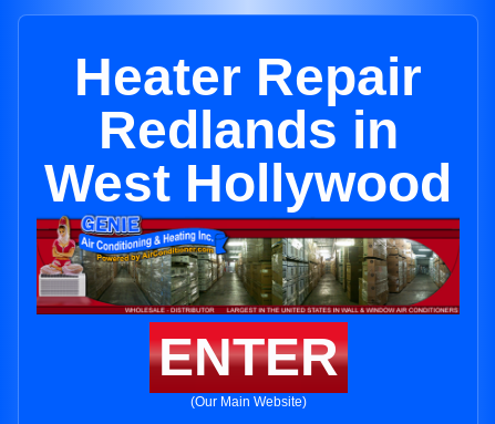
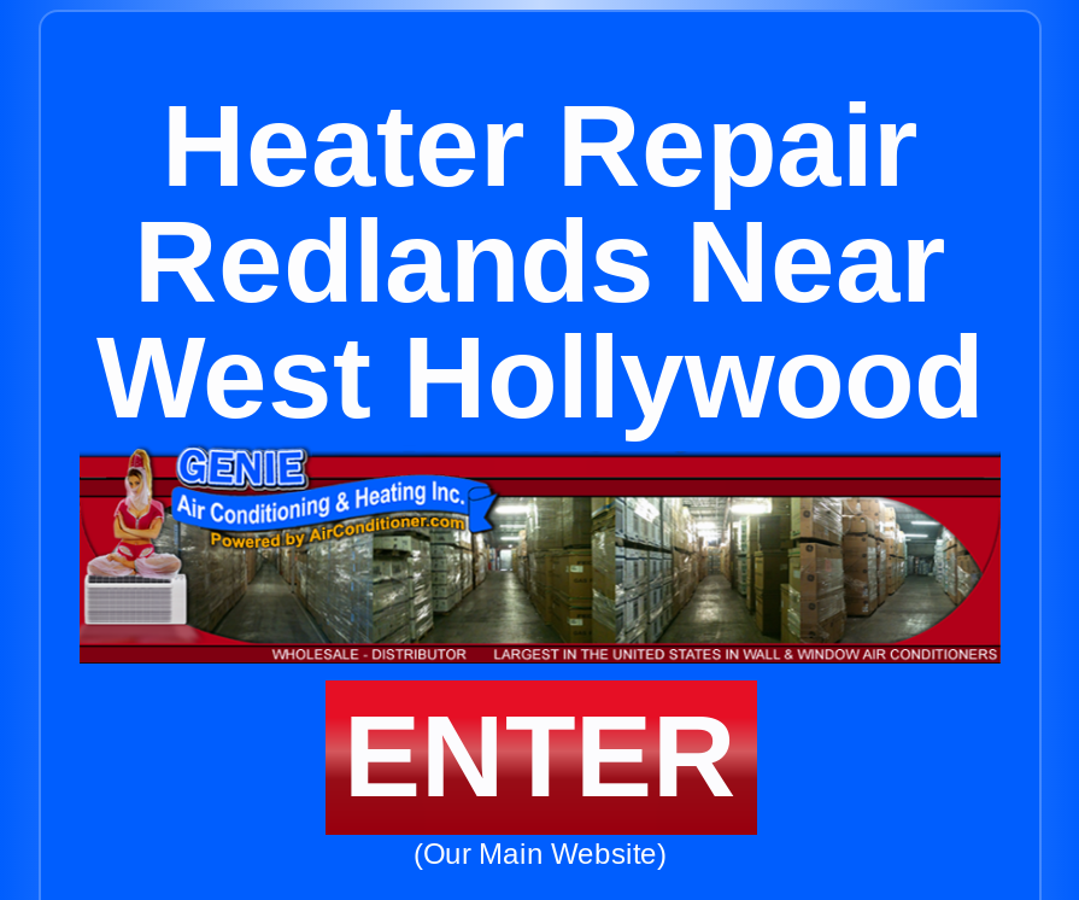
[98,101,398,159] Redlands in -> [134,198,946,326] Redlands Near

